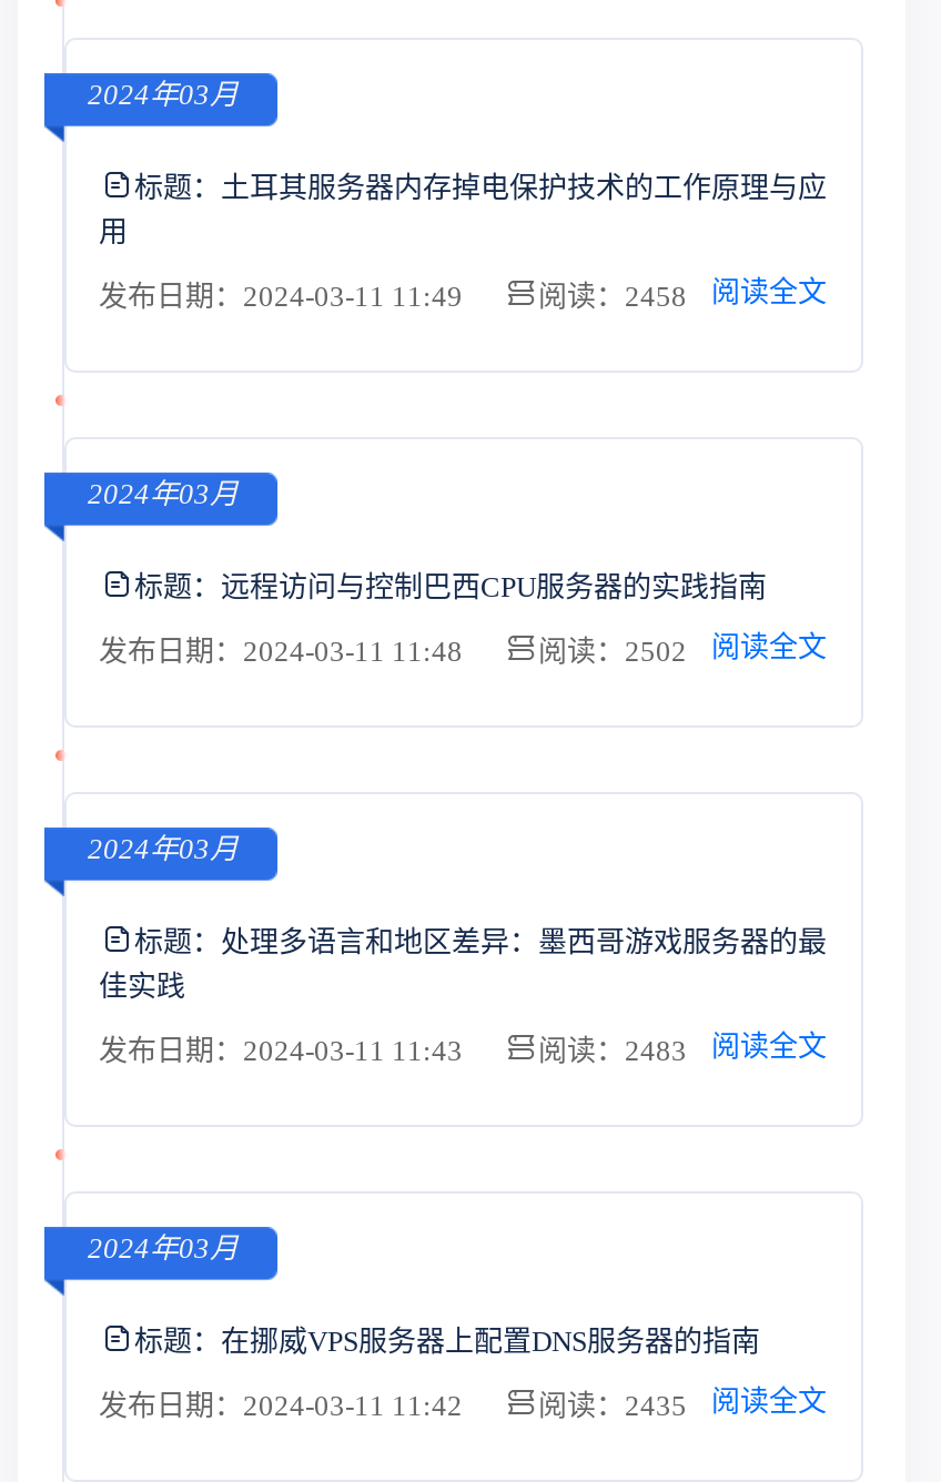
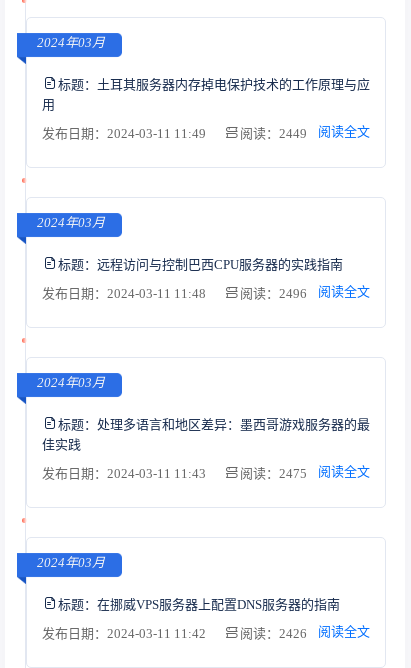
[538,275,827,313] 阅读：2458 阅读全文 -> [239,124,369,141] 阅读：2449 阅读全文
[538,630,827,668] 阅读：2502 阅读全文 -> [239,284,369,301] 阅读：2496 阅读全文
[538,1029,827,1067] 阅读：2483 阅读全文 -> [239,464,369,481] 阅读：2475 阅读全文
[538,1384,827,1422] 阅读：2435 阅读全文 -> [239,624,369,641] 阅读：2426 阅读全文

